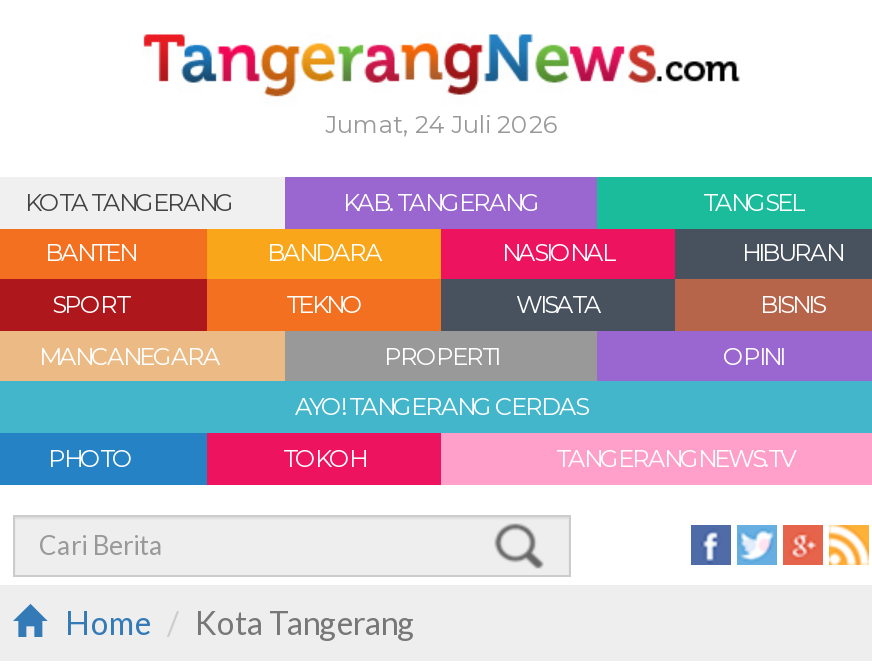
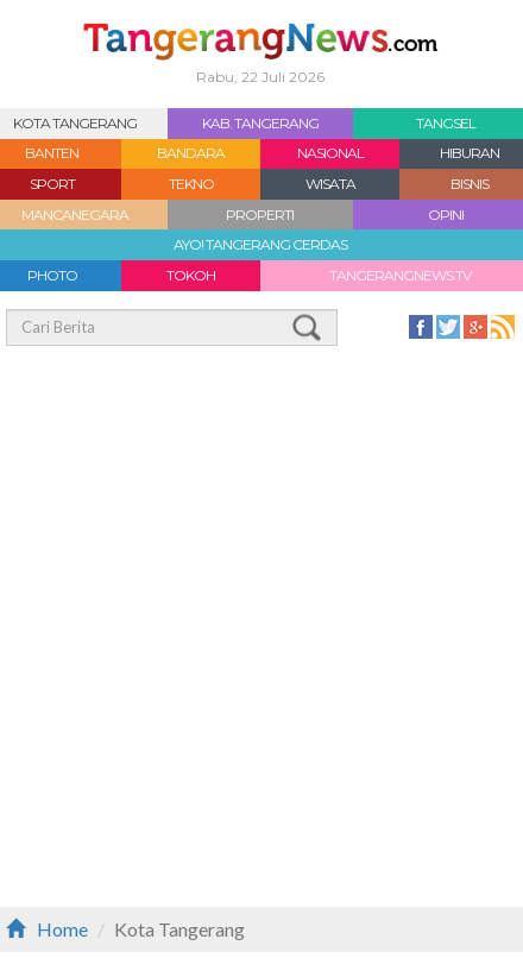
[325,109,557,139] Jumat, 24 Juli 2026 -> [196,68,324,86] Rabu, 22 Juli 2026

